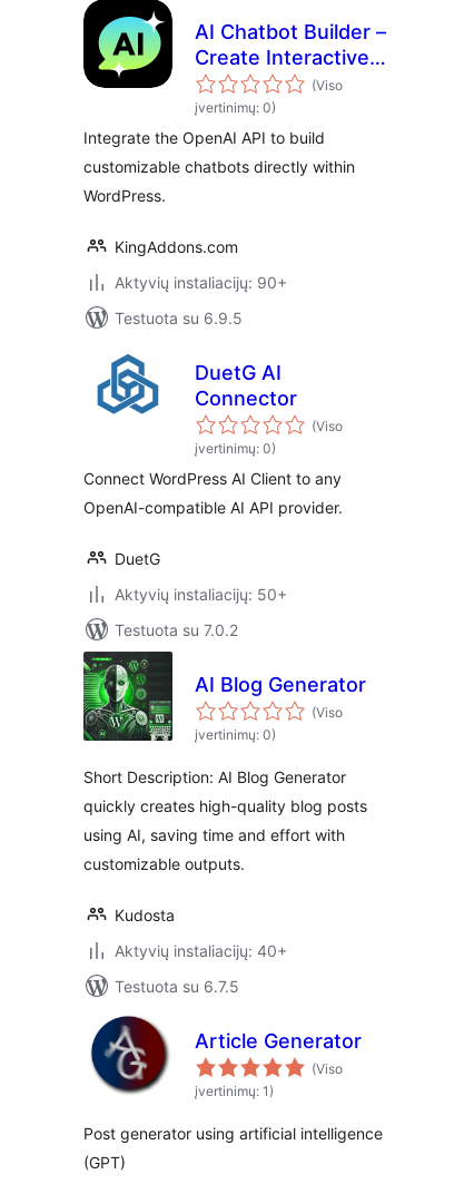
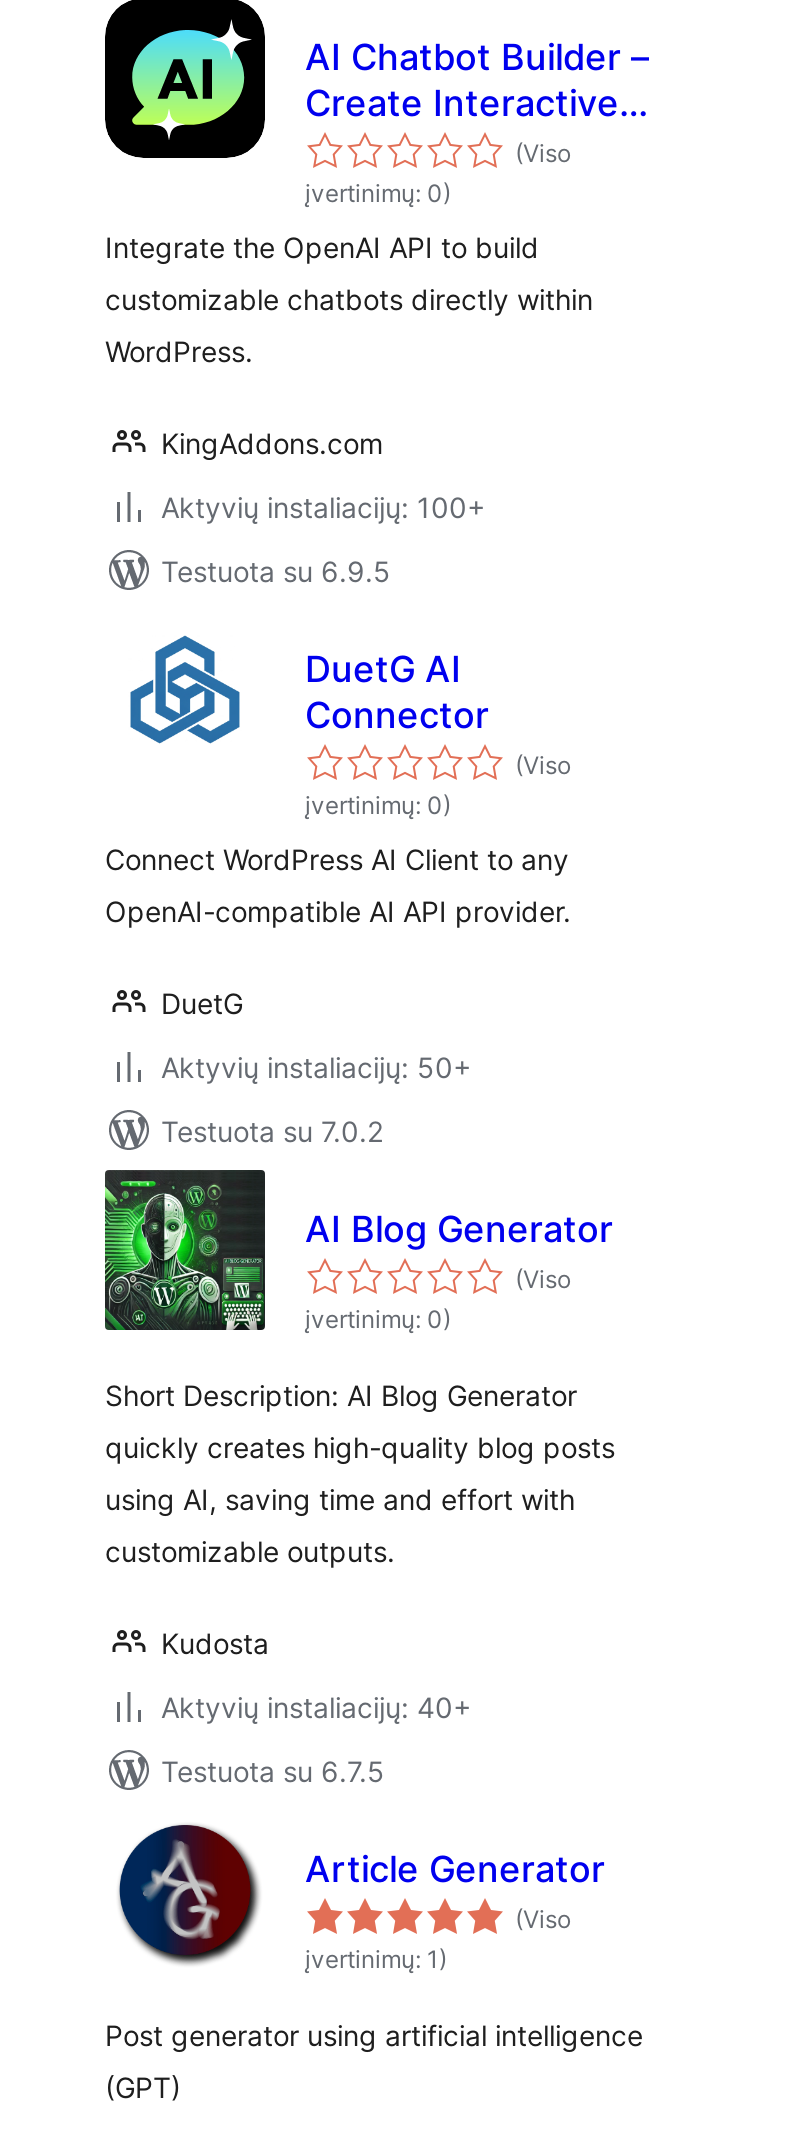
[115,273,287,292] Aktyvių instaliacijų: 90+ -> [161,490,485,524] Aktyvių instaliacijų: 100+

